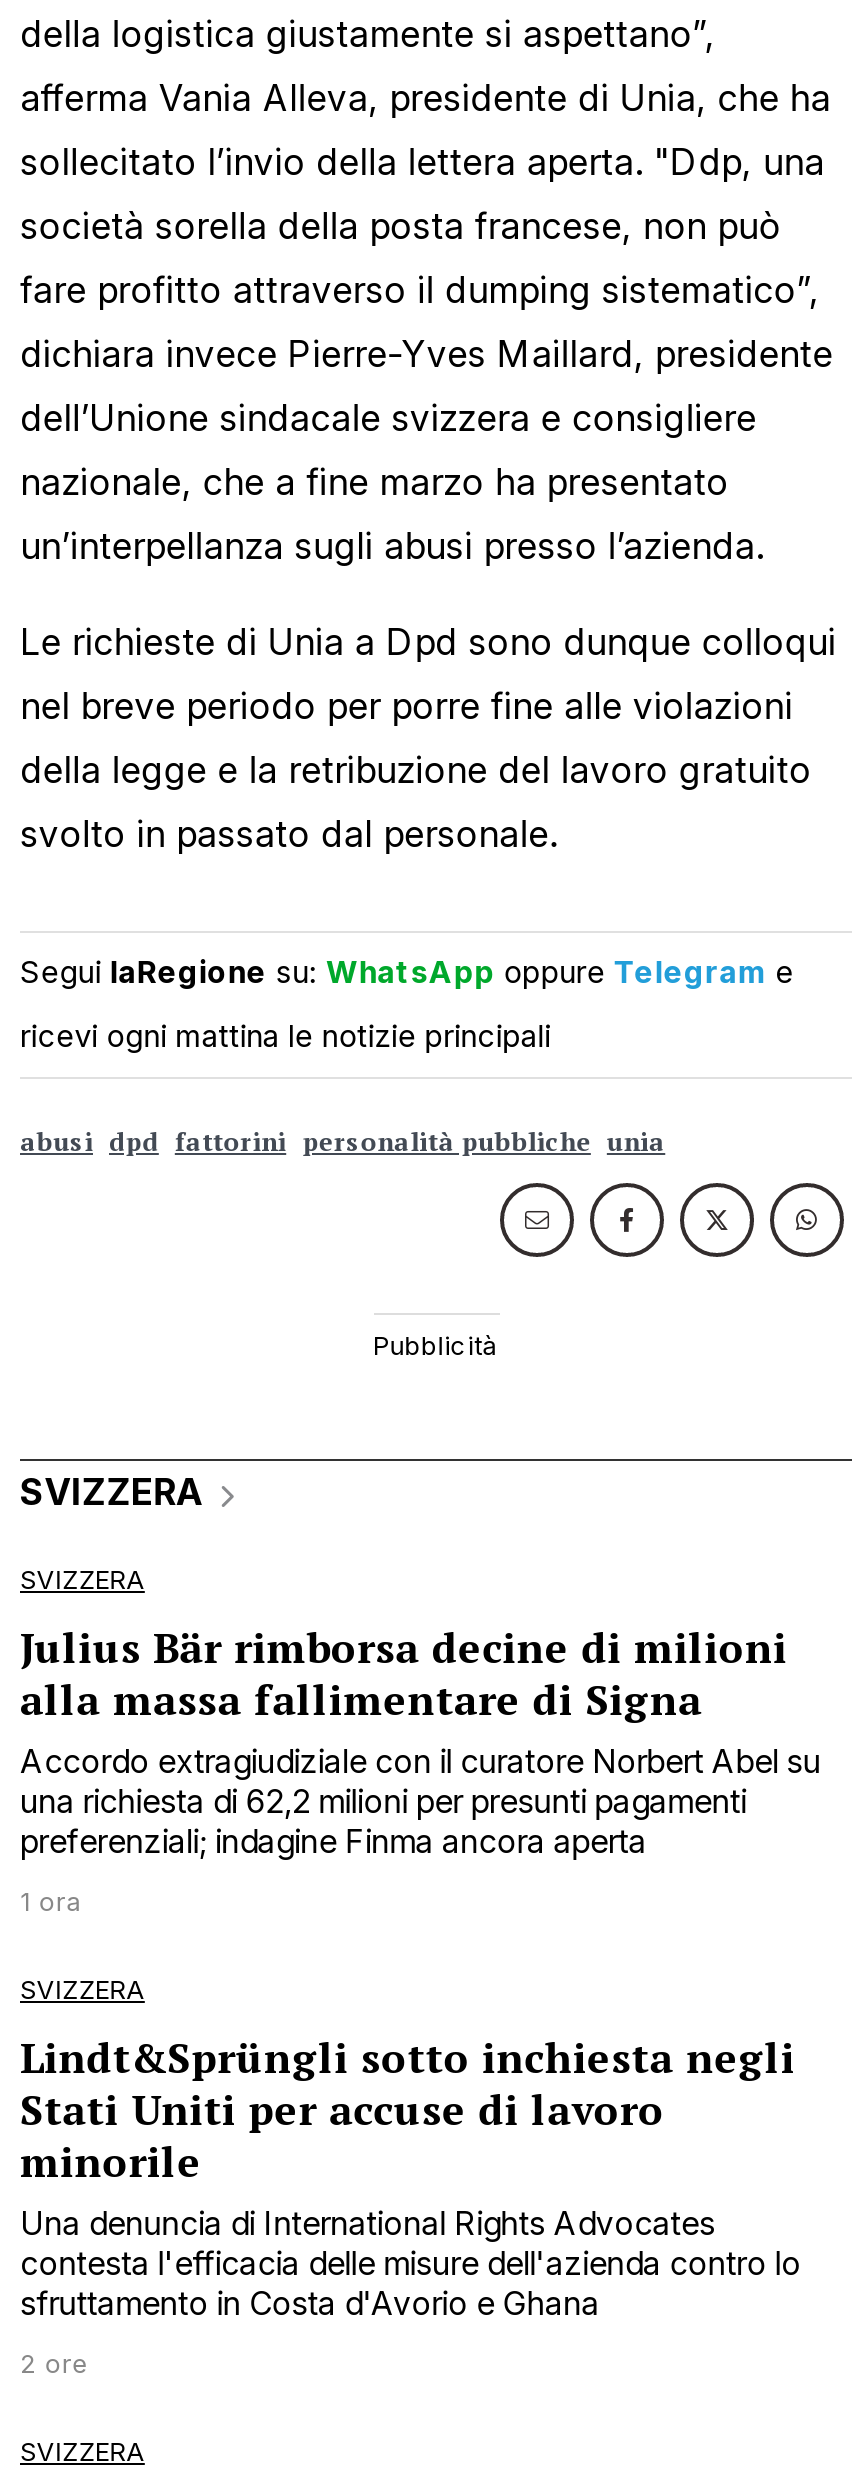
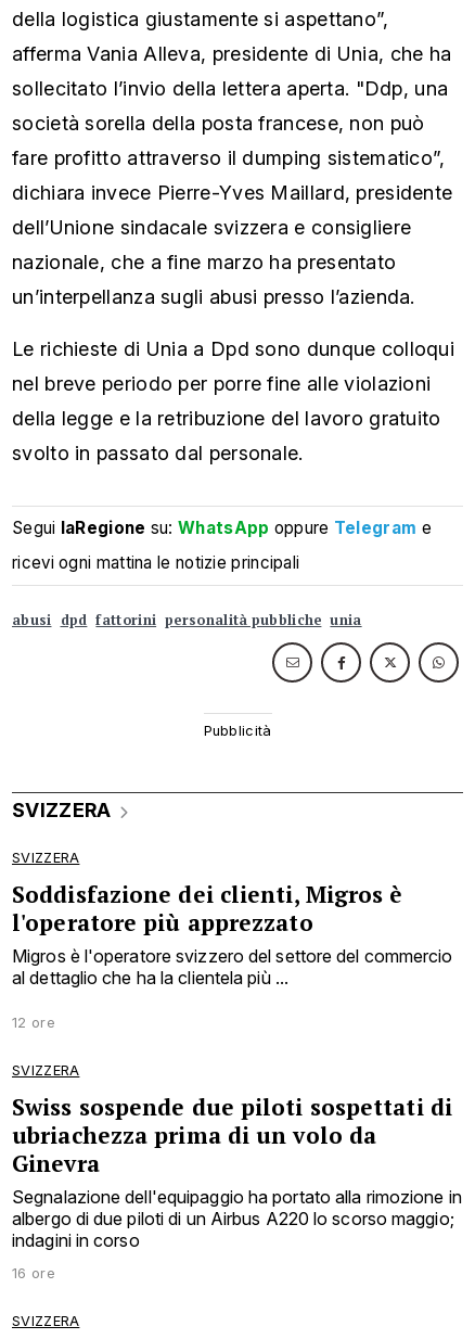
[20,1620,821,1862] Julius Bär rimborsa decine di milioni | alla massa fallimentare di Signa | Accordo extragiudiziale con il curatore Norbert Abel su | una richiesta di 62,2 milioni per presunti pagamenti | preferenziali; indagine Finma ancora aperta -> [12,879,453,989] Soddisfazione dei clienti, Migros è | l'operatore più apprezzato | Migros è l'operatore svizzero del settore del commercio | al dettaglio che ha la clientela più ...
[20,1888,83,1918] 1 ora -> [12,1015,55,1031] 12 ore
[20,2030,801,2324] Lindt&Sprüngli sotto inchiesta negli | Stati Uniti per accuse di lavoro | minorile | Una denuncia di International Rights Advocates | contesta l'efficacia delle misure dell'azienda contro lo | sfruttamento in Costa d'Avorio e Ghana -> [12,1092,462,1252] Swiss sospende due piloti sospettati di | ubriachezza prima di un volo da | Ginevra | Segnalazione dell'equipaggio ha portato alla rimozione in | albergo di due piloti di un Airbus A220 lo scorso maggio; | indagini in corso
[20,2350,89,2380] 2 ore -> [12,1266,55,1282] 16 ore

